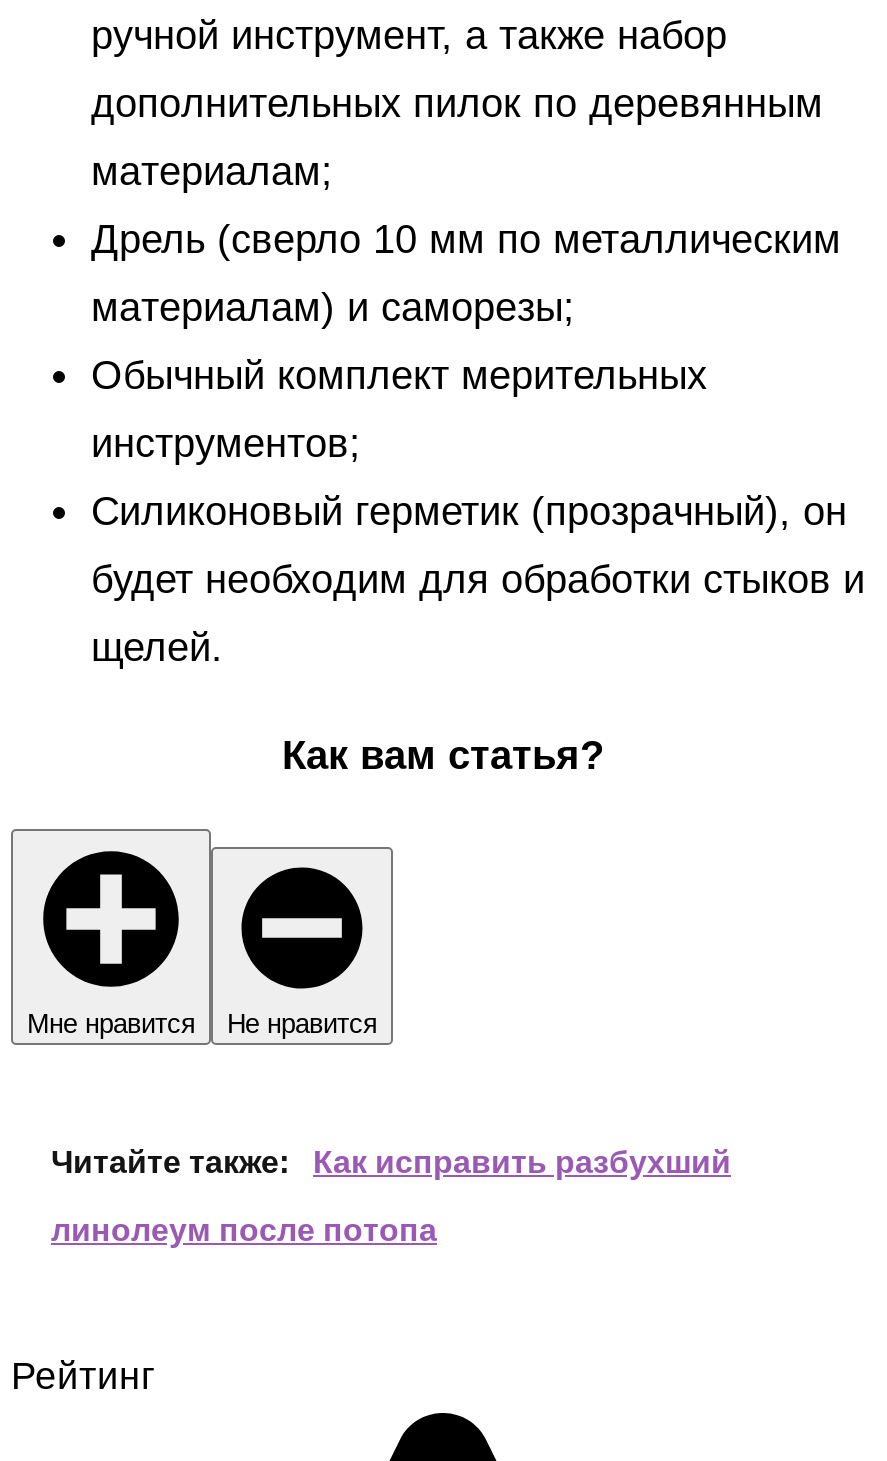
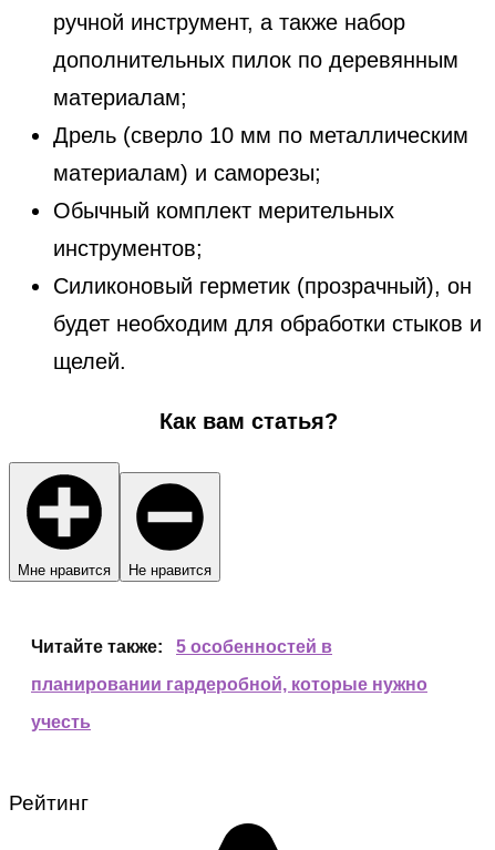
[51,1146,731,1248] Как исправить разбухший | линолеум после потопа -> [31,638,427,732] 5 особенностей в | планировании гардеробной, которые нужно | учесть

